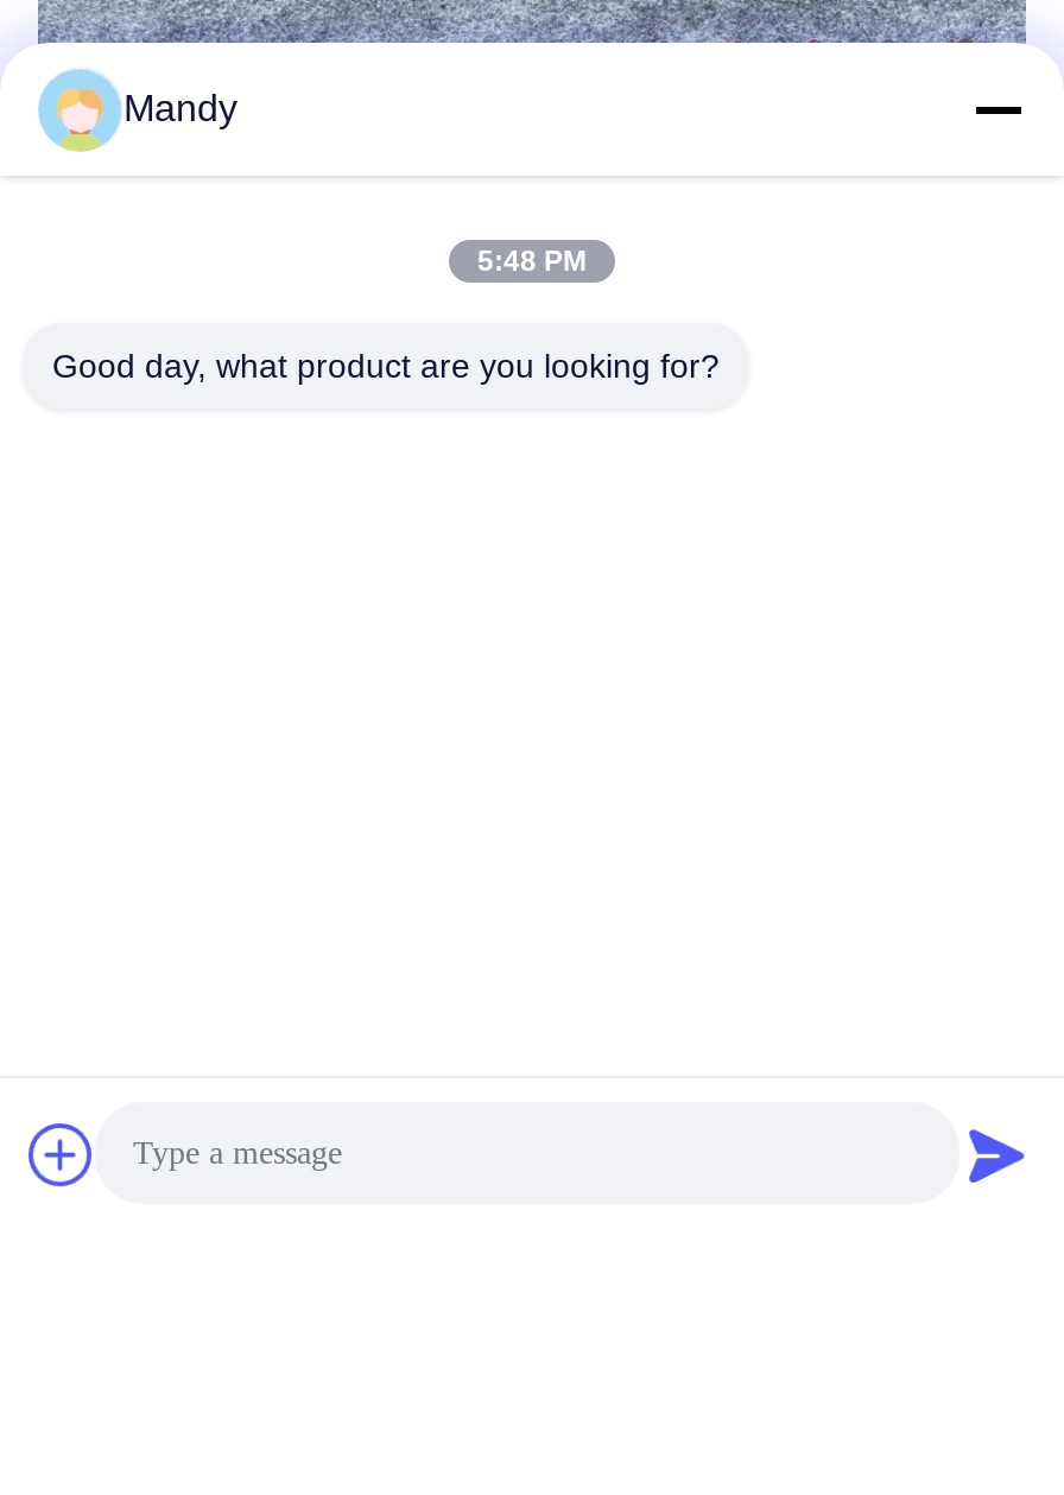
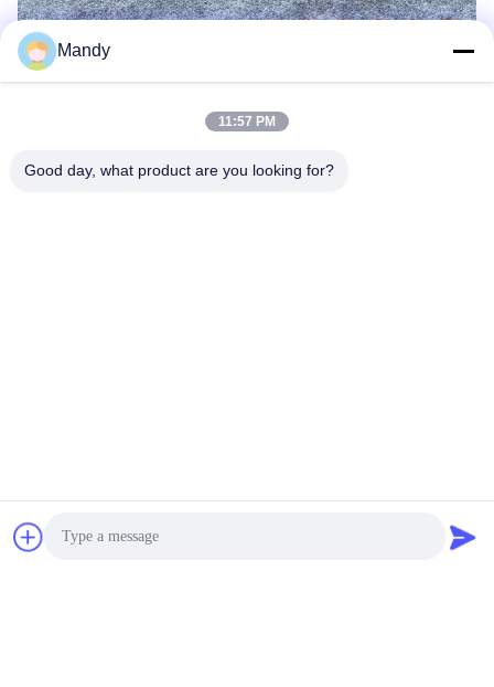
[477,245,587,278] 5:48 PM -> [218,114,276,129] 11:57 PM

